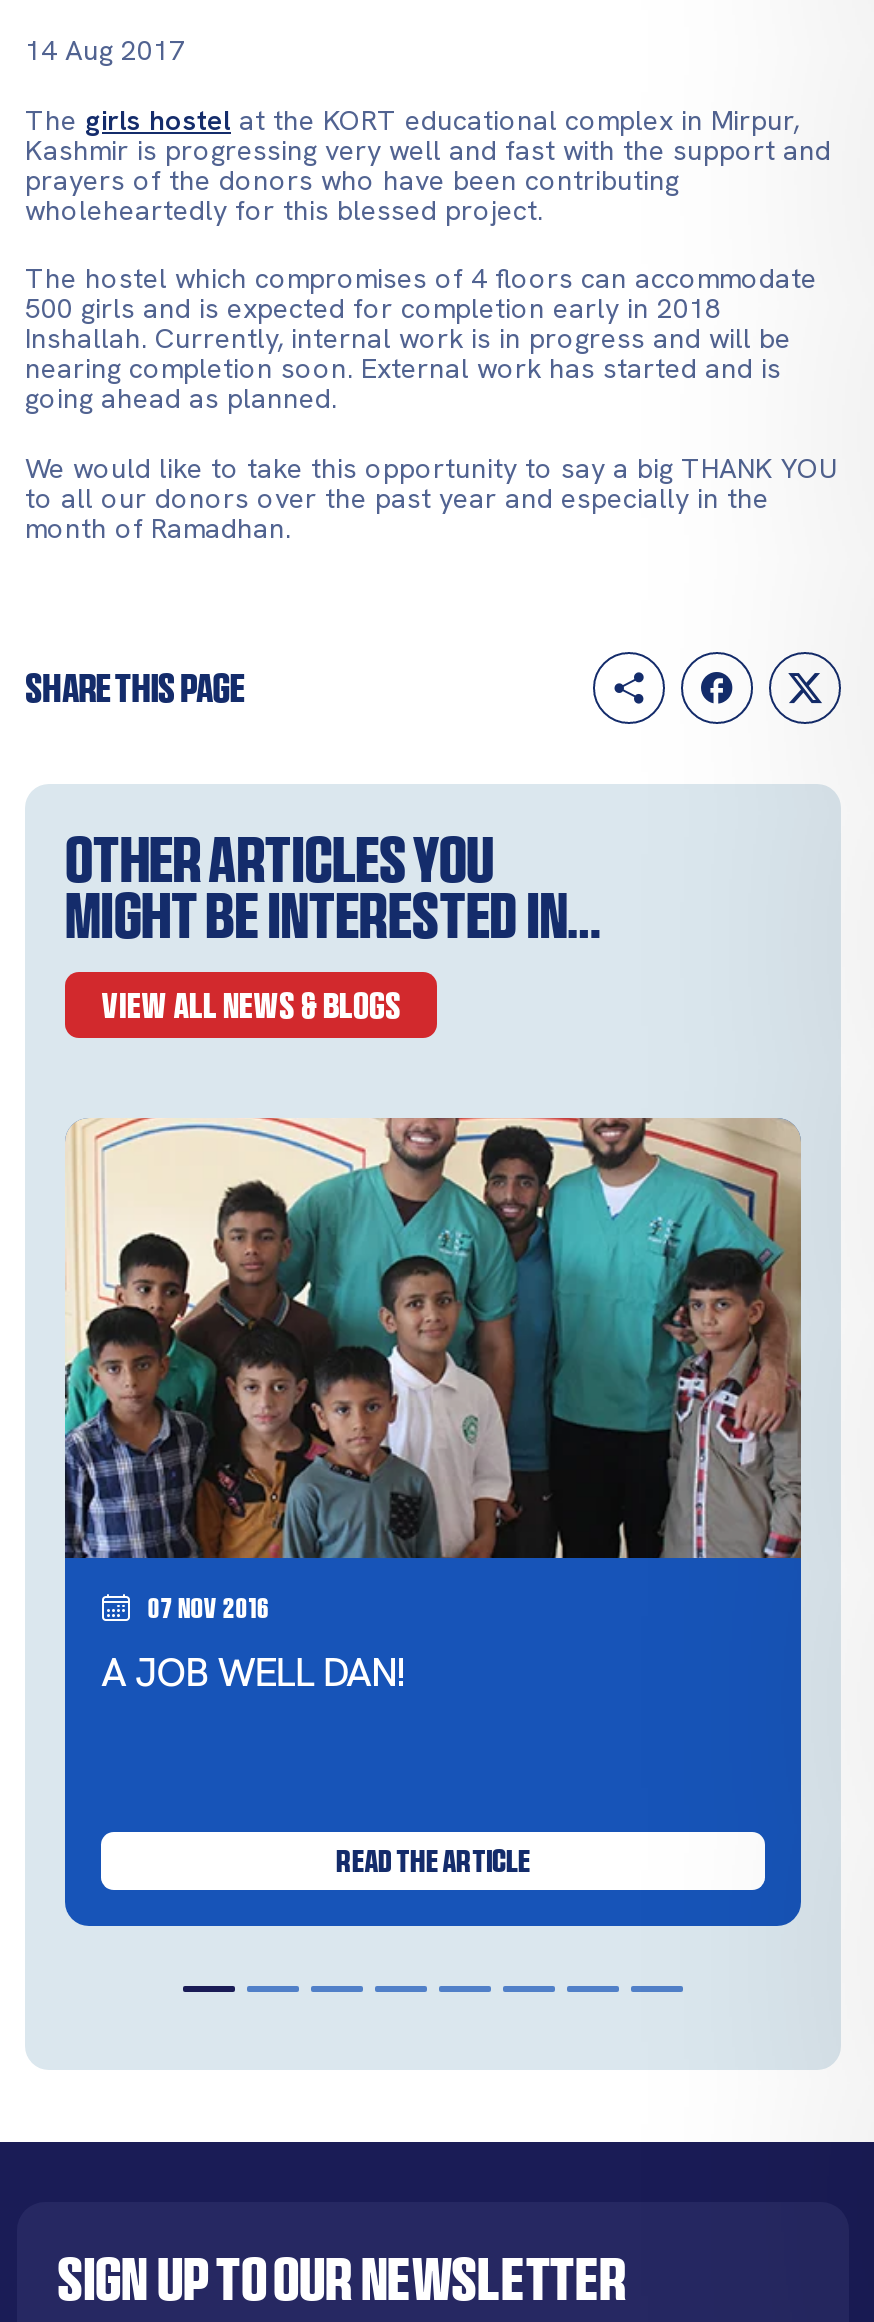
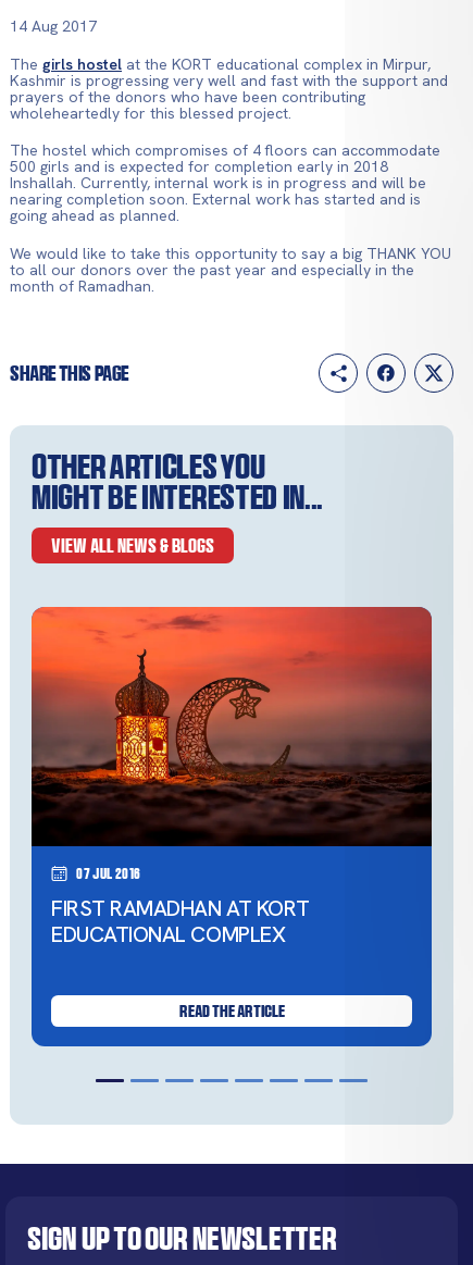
[63,1116,803,1698] [image] | 07 Nov 2016 | A JOB WELL DAN! -> [30,606,433,948] [image] | 07 Jul 2016 | FIRST RAMADHAN AT KORT | EDUCATIONAL COMPLEX

